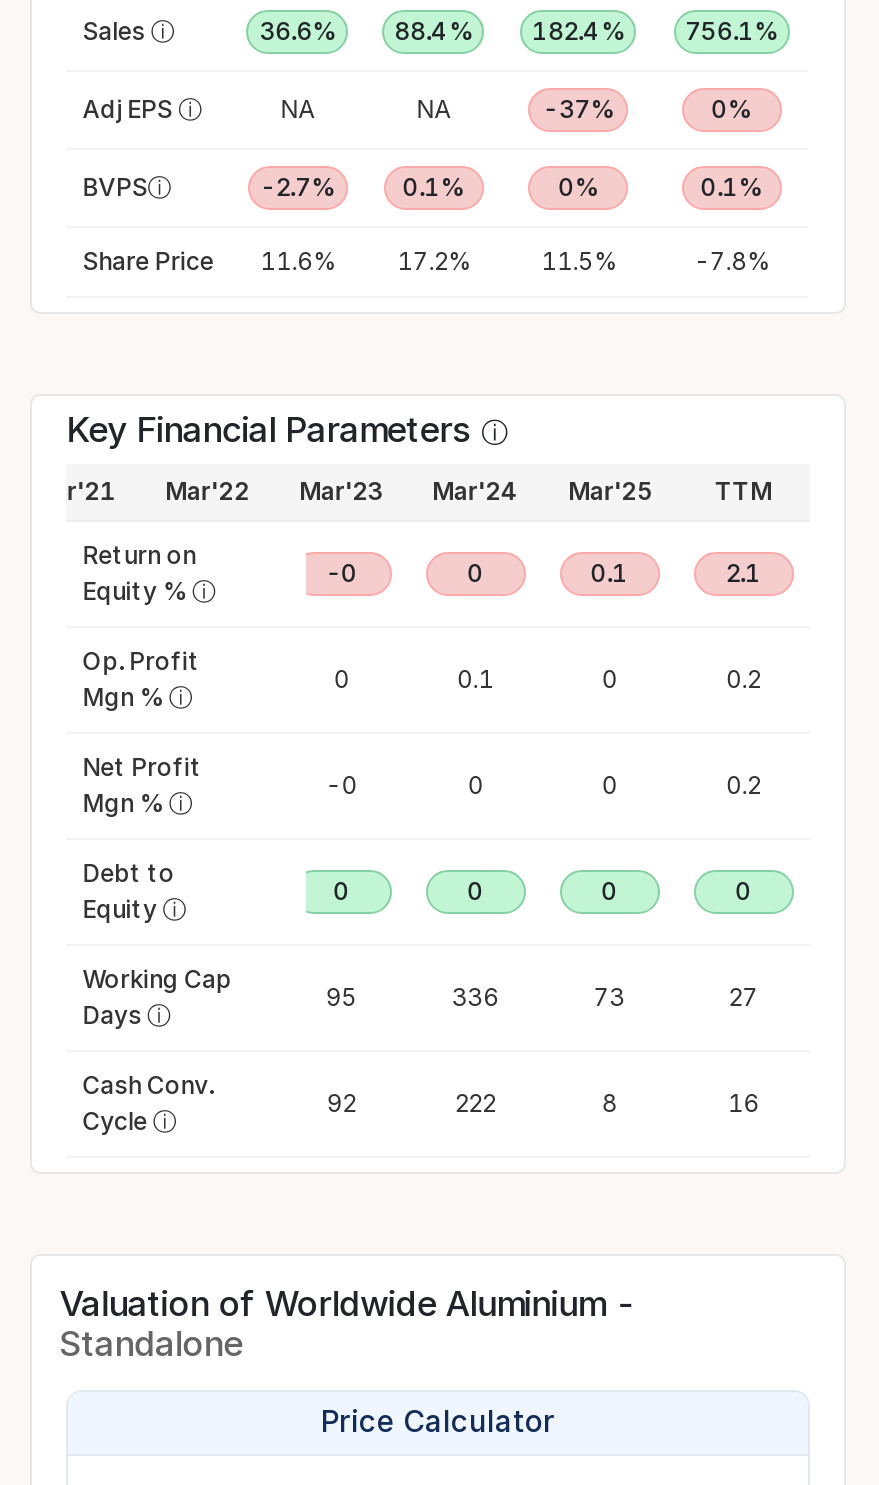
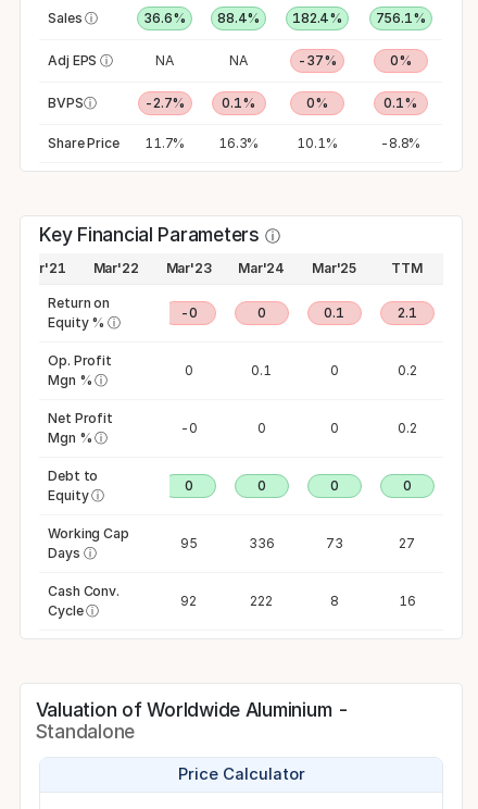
[82,246,335,276] Share Price 11.6% -> [48,135,185,151] Share Price 11.7%
[397,246,470,276] 17.2% -> [218,135,259,151] 16.3%
[541,246,616,276] 11.5% -> [297,135,338,151] 10.1%
[694,246,769,276] -7.8% -> [380,135,421,151] -8.8%

